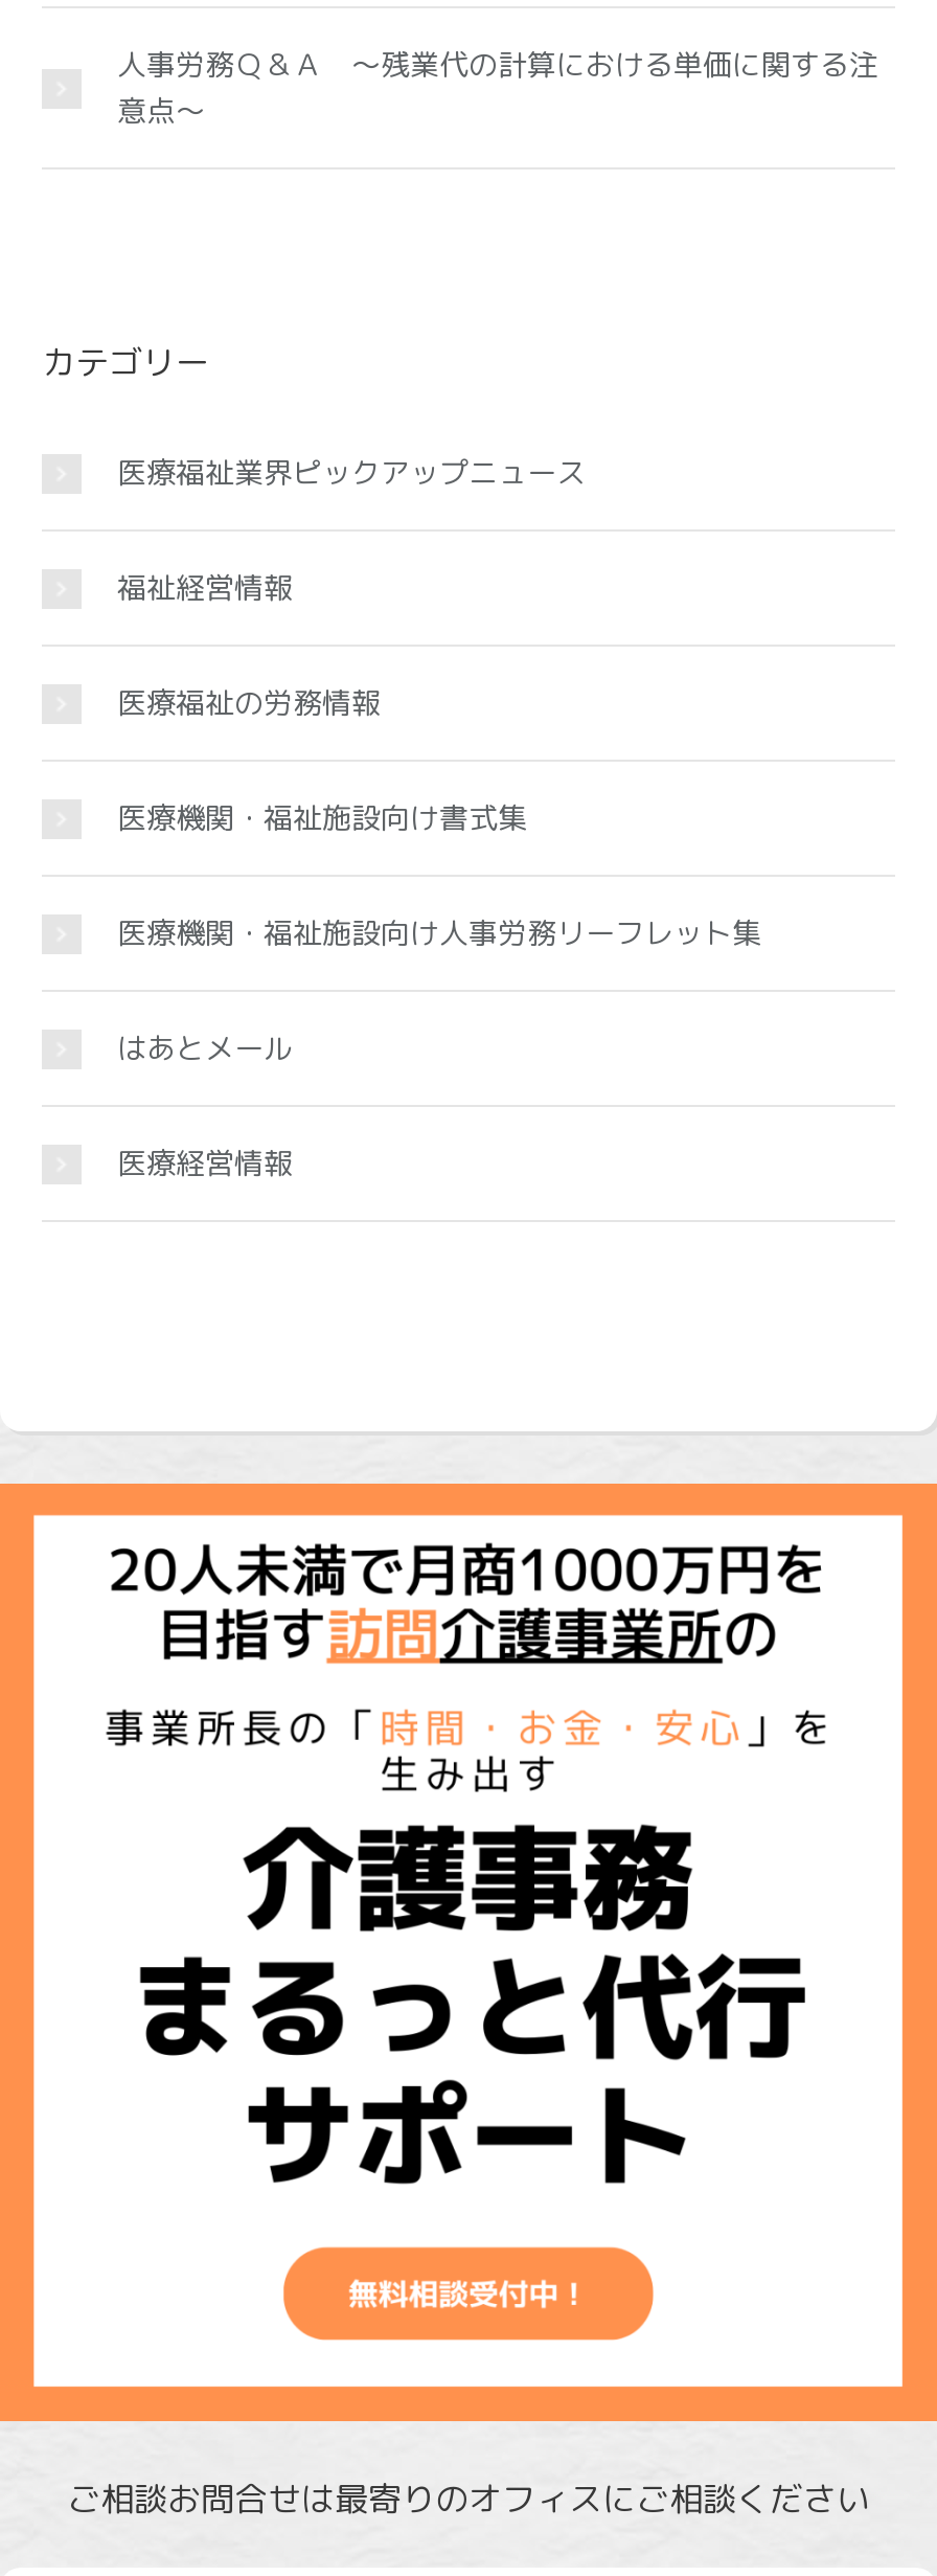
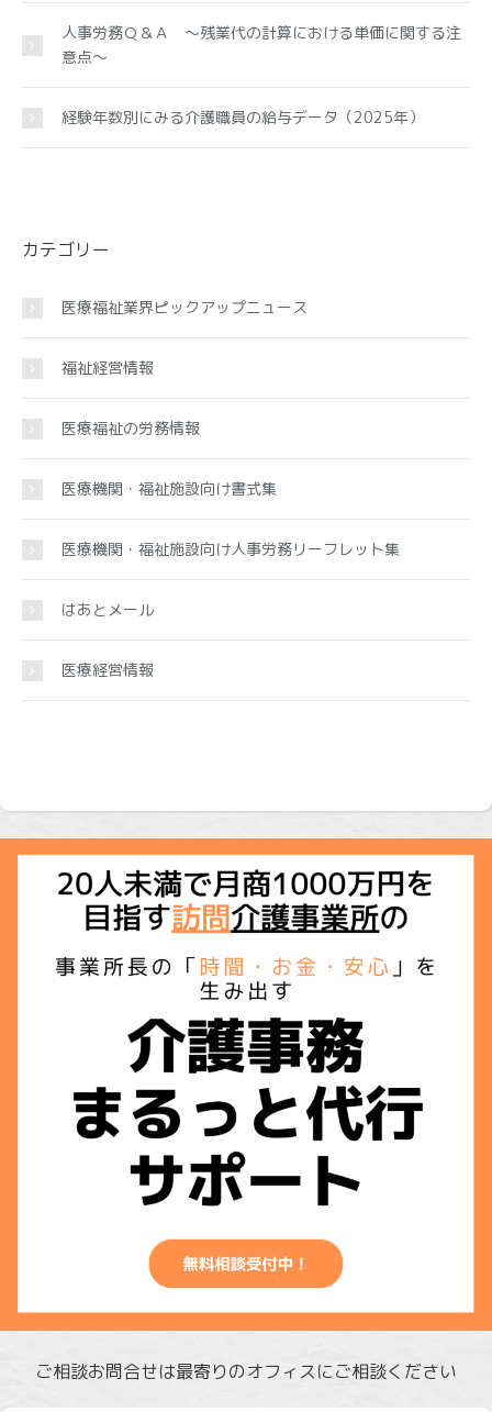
none -> [62,107,424,128] 経験年数別にみる介護職員の給与データ（2025年）

